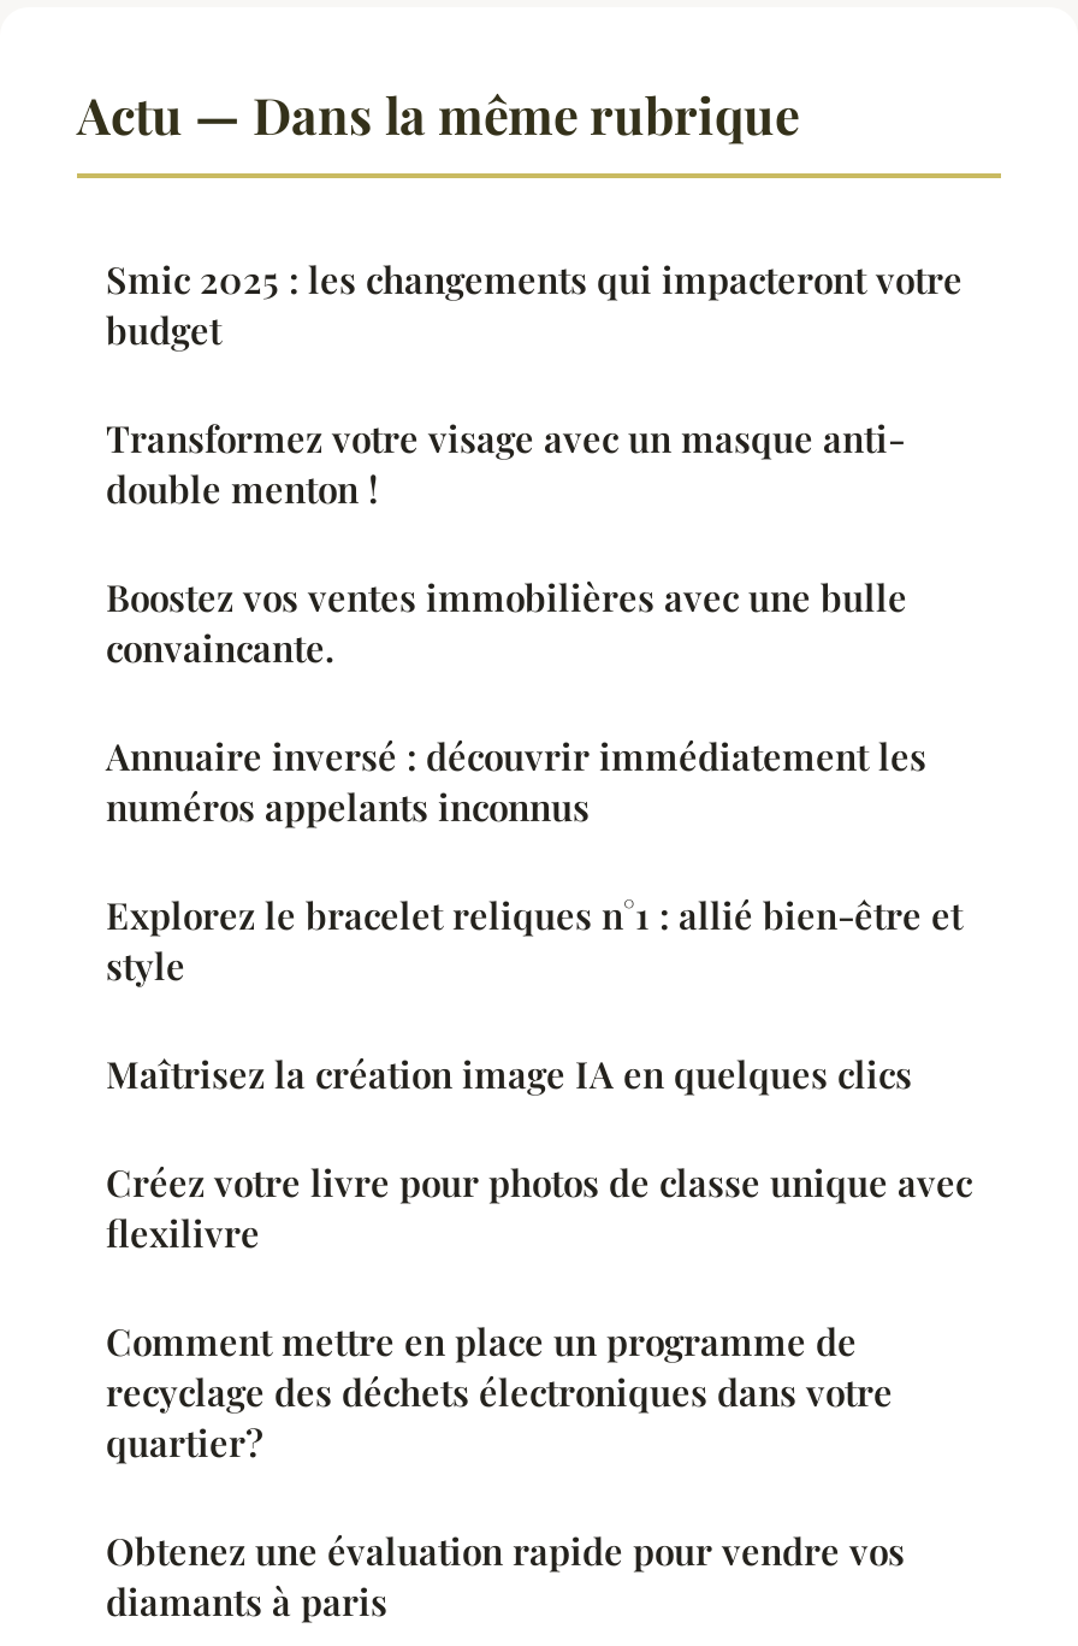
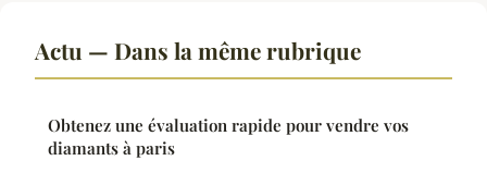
[106,256,972,1467] Smic 2025 : les changements qui impacteront votre | budget | Transformez votre visage avec un masque anti- | double menton ! | Boostez vos ventes immobilières avec une bulle | convaincante. | Annuaire inversé : découvrir immédiatement les | numéros appelants inconnus | Explorez le bracelet reliques n°1 : allié bien-être et | style | Maîtrisez la création image IA en quelques clics | Créez votre livre pour photos de classe unique avec | flexilivre | Comment mettre en place un programme de | recyclage des déchets électroniques dans votre | quartier? -> none

